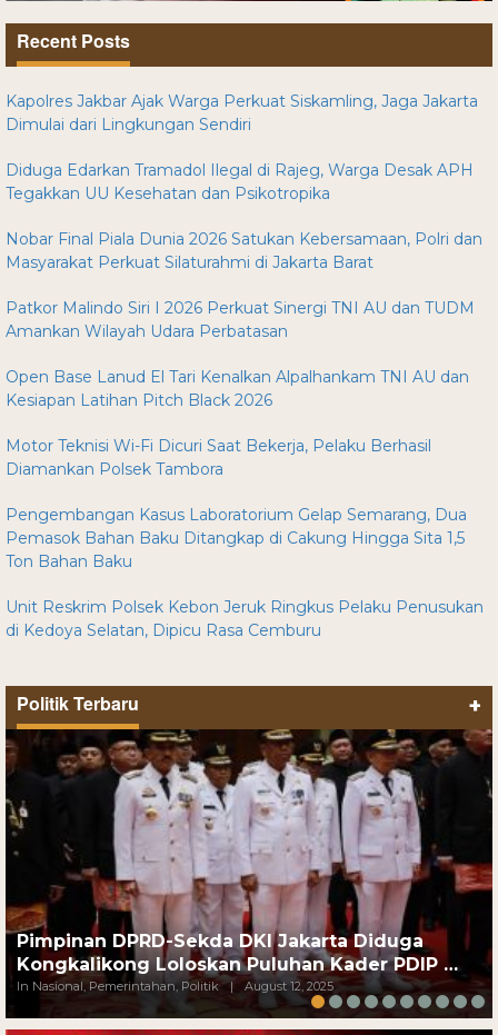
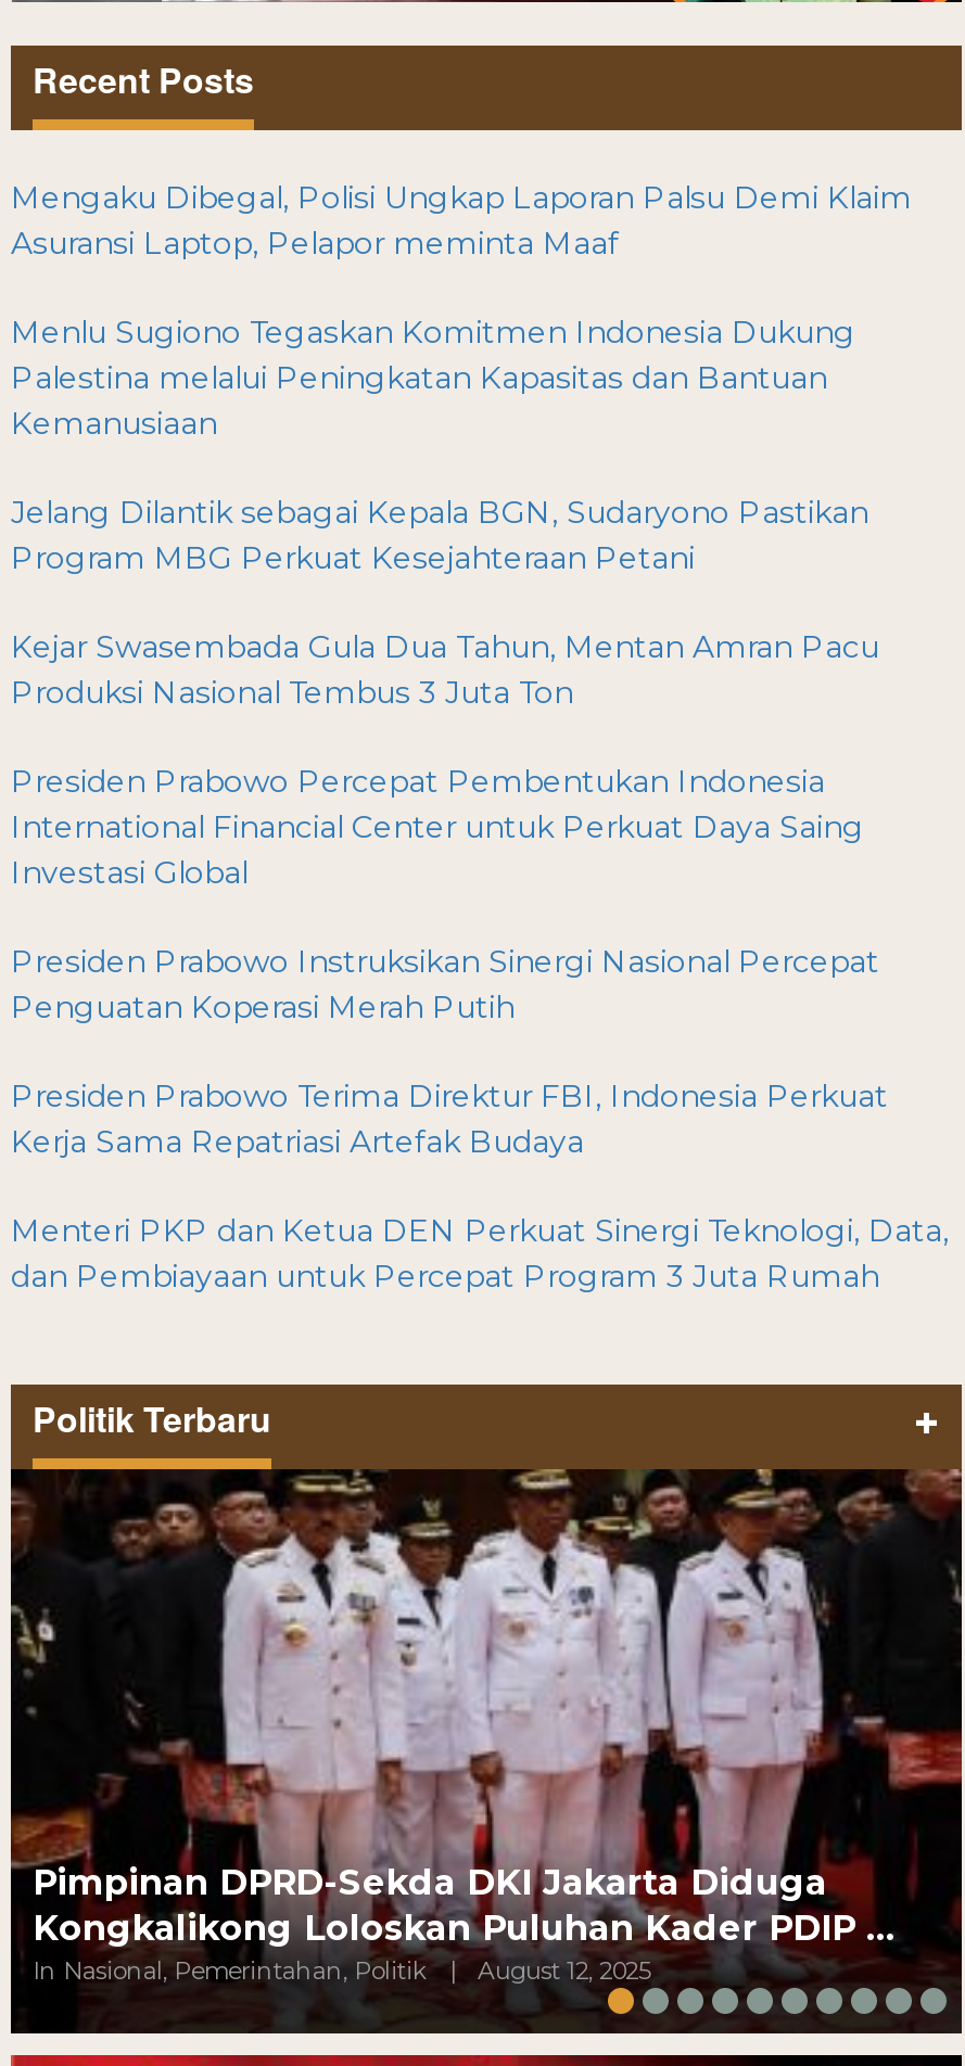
[6,91,478,134] Kapolres Jakbar Ajak Warga Perkuat Siskamling, Jaga Jakarta | Dimulai dari Lingkungan Sendiri -> [11,178,912,262] Mengaku Dibegal, Polisi Ungkap Laporan Palsu Demi Klaim | Asuransi Laptop, Pelapor meminta Maaf
[6,160,474,203] Diduga Edarkan Tramadol Ilegal di Rajeg, Warga Desak APH | Tegakkan UU Kesehatan dan Psikotropika -> [11,312,855,442] Menlu Sugiono Tegaskan Komitmen Indonesia Dukung | Palestina melalui Peningkatan Kapasitas dan Bantuan | Kemanusiaan
[6,229,482,272] Nobar Final Piala Dunia 2026 Satukan Kebersamaan, Polri dan | Masyarakat Perkuat Silaturahmi di Jakarta Barat -> [11,492,868,577] Jelang Dilantik sebagai Kepala BGN, Sudaryono Pastikan | Program MBG Perkuat Kesejahteraan Petani
[6,298,475,341] Patkor Malindo Siri I 2026 Perkuat Sinergi TNI AU dan TUDM | Amankan Wilayah Udara Perbatasan -> [11,627,879,712] Kejar Swasembada Gula Dua Tahun, Mentan Amran Pacu | Produksi Nasional Tembus 3 Juta Ton
[6,367,469,410] Open Base Lanud El Tari Kenalkan Alpalhankam TNI AU dan | Kesiapan Latihan Pitch Black 2026 -> [11,762,864,892] Presiden Prabowo Percepat Pembentukan Indonesia | International Financial Center untuk Perkuat Daya Saing | Investasi Global
[6,436,431,479] Motor Teknisi Wi-Fi Dicuri Saat Bekerja, Pelaku Berhasil | Diamankan Polsek Tambora -> [11,942,879,1026] Presiden Prabowo Instruksikan Sinergi Nasional Percepat | Penguatan Koperasi Merah Putih
[6,505,467,571] Pengembangan Kasus Laboratorium Gelap Semarang, Dua | Pemasok Bahan Baku Ditangkap di Cakung Hingga Sita 1,5 | Ton Bahan Baku -> [11,1076,888,1161] Presiden Prabowo Terima Direktur FBI, Indonesia Perkuat | Kerja Sama Repatriasi Artefak Budaya
[6,597,484,640] Unit Reskrim Polsek Kebon Jeruk Ringkus Pelaku Penusukan | di Kedoya Selatan, Dipicu Rasa Cemburu -> [11,1211,949,1295] Menteri PKP dan Ketua DEN Perkuat Sinergi Teknologi, Data, | dan Pembiayaan untuk Percepat Program 3 Juta Rumah

